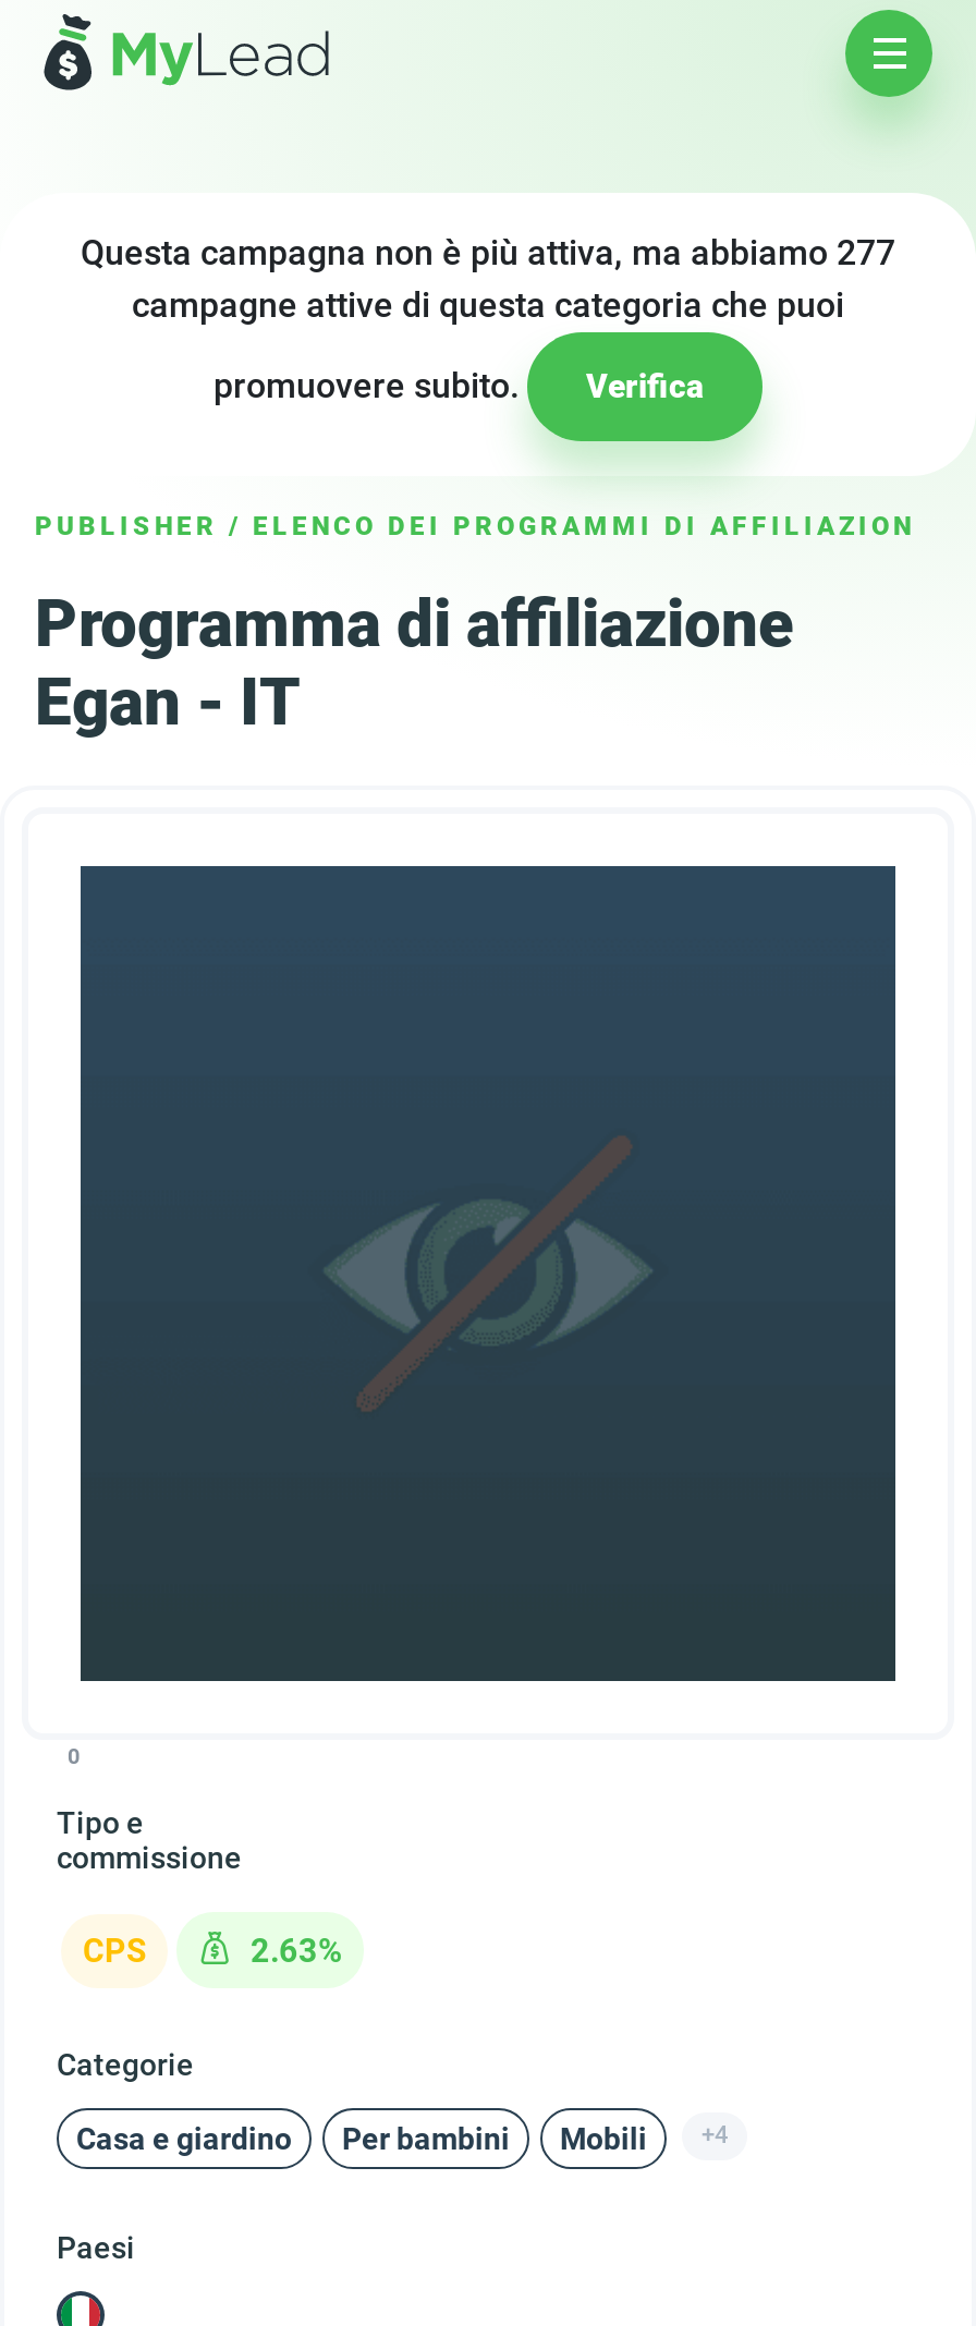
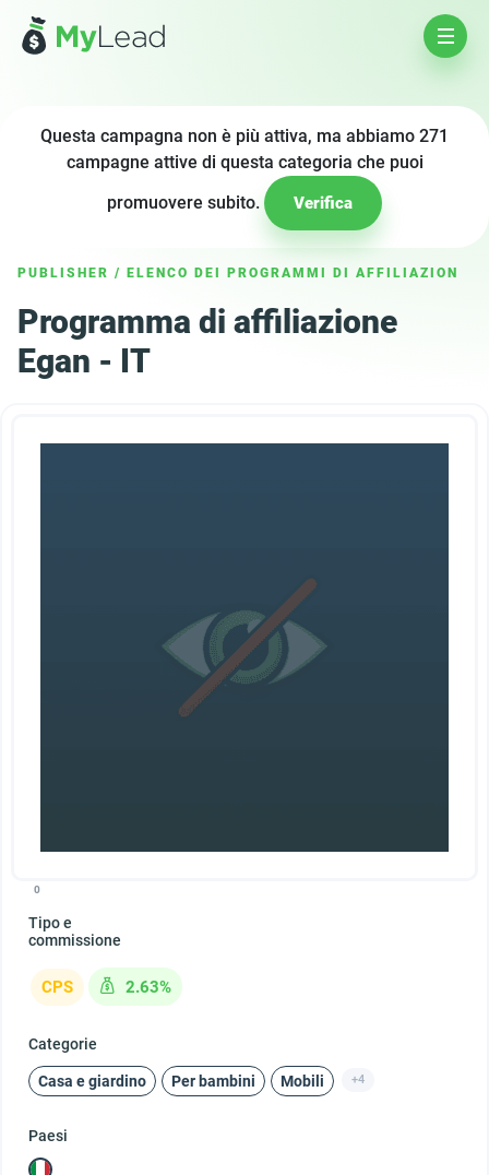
[81,232,895,273] Questa campagna non è più attiva, ma abbiamo 277 -> [40,126,449,146] Questa campagna non è più attiva, ma abbiamo 271

